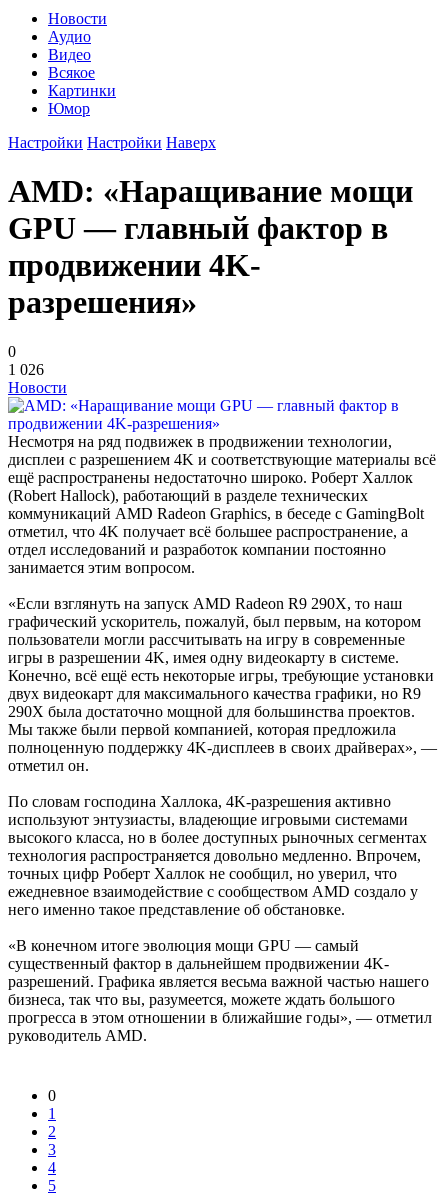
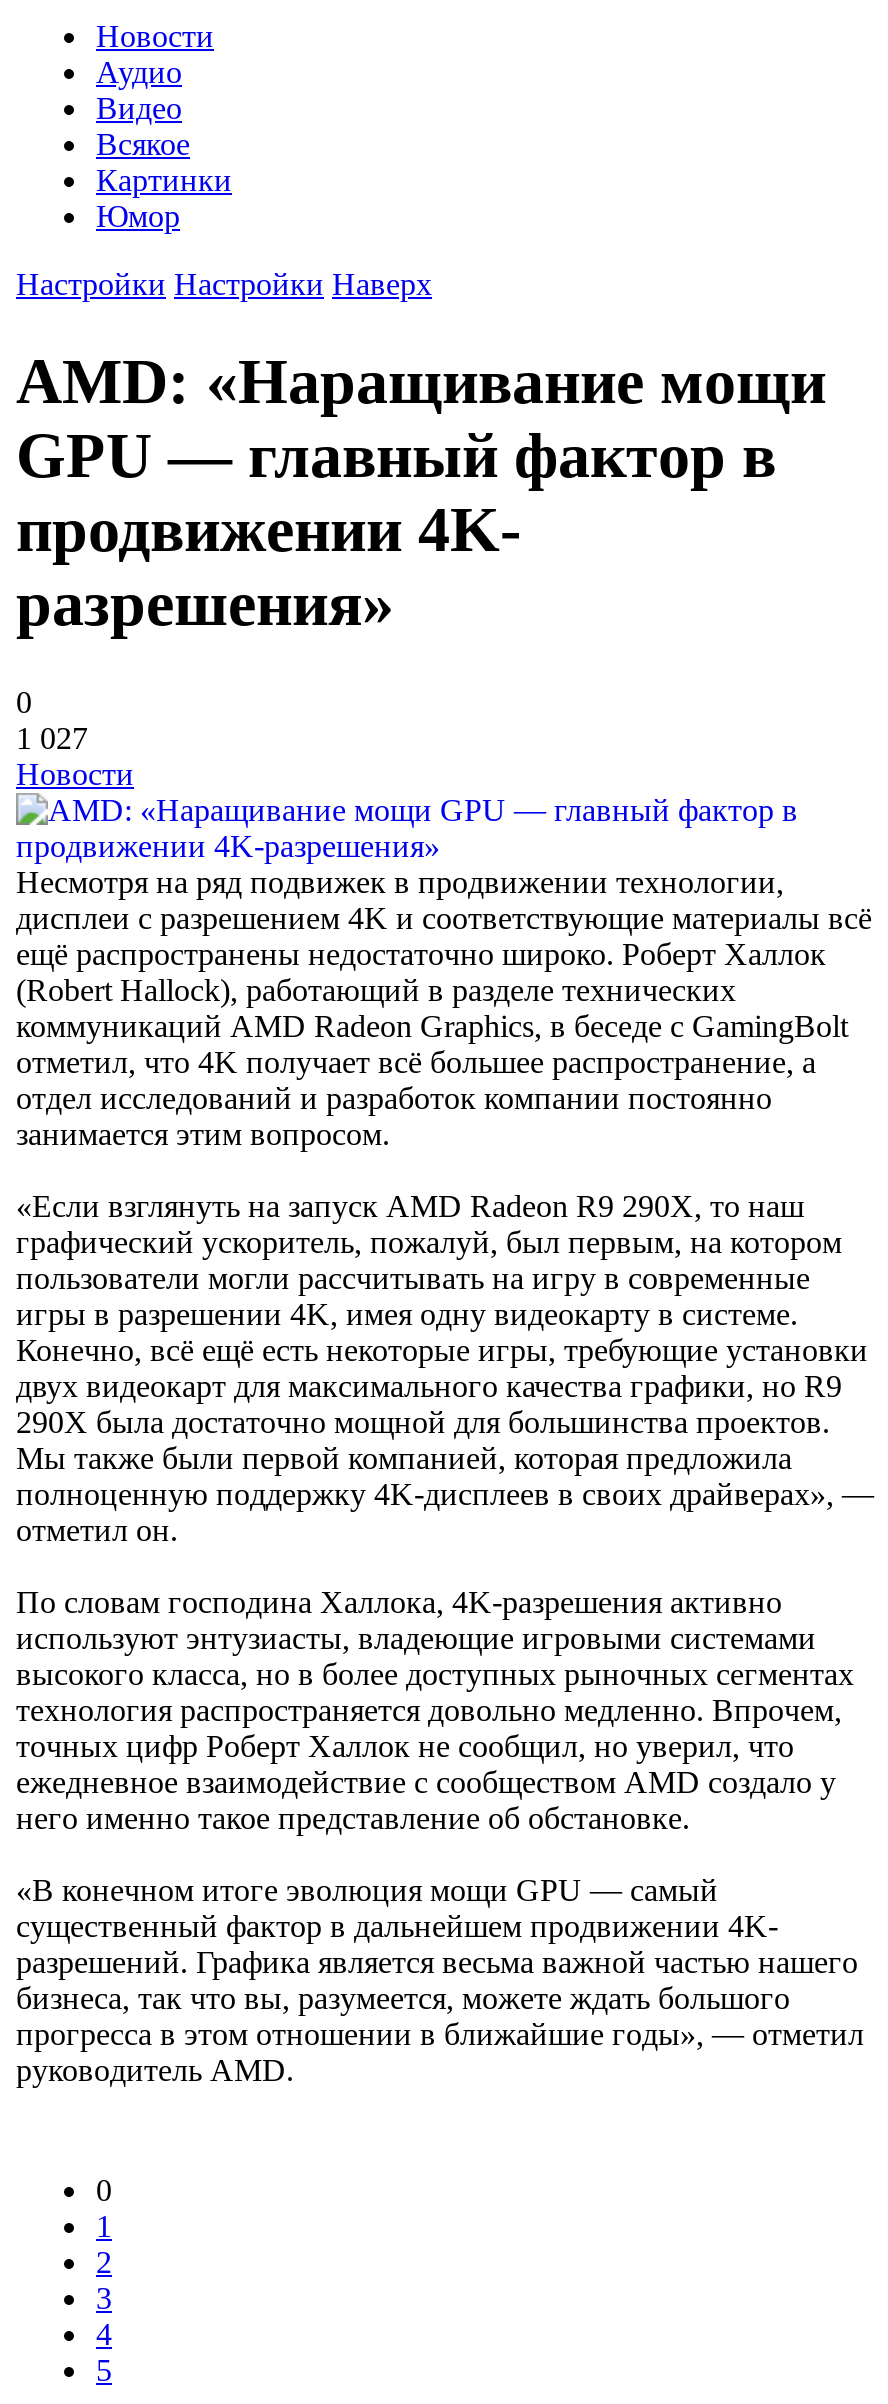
[8,361,44,378] 1 026 -> [16,721,88,755] 1 027

